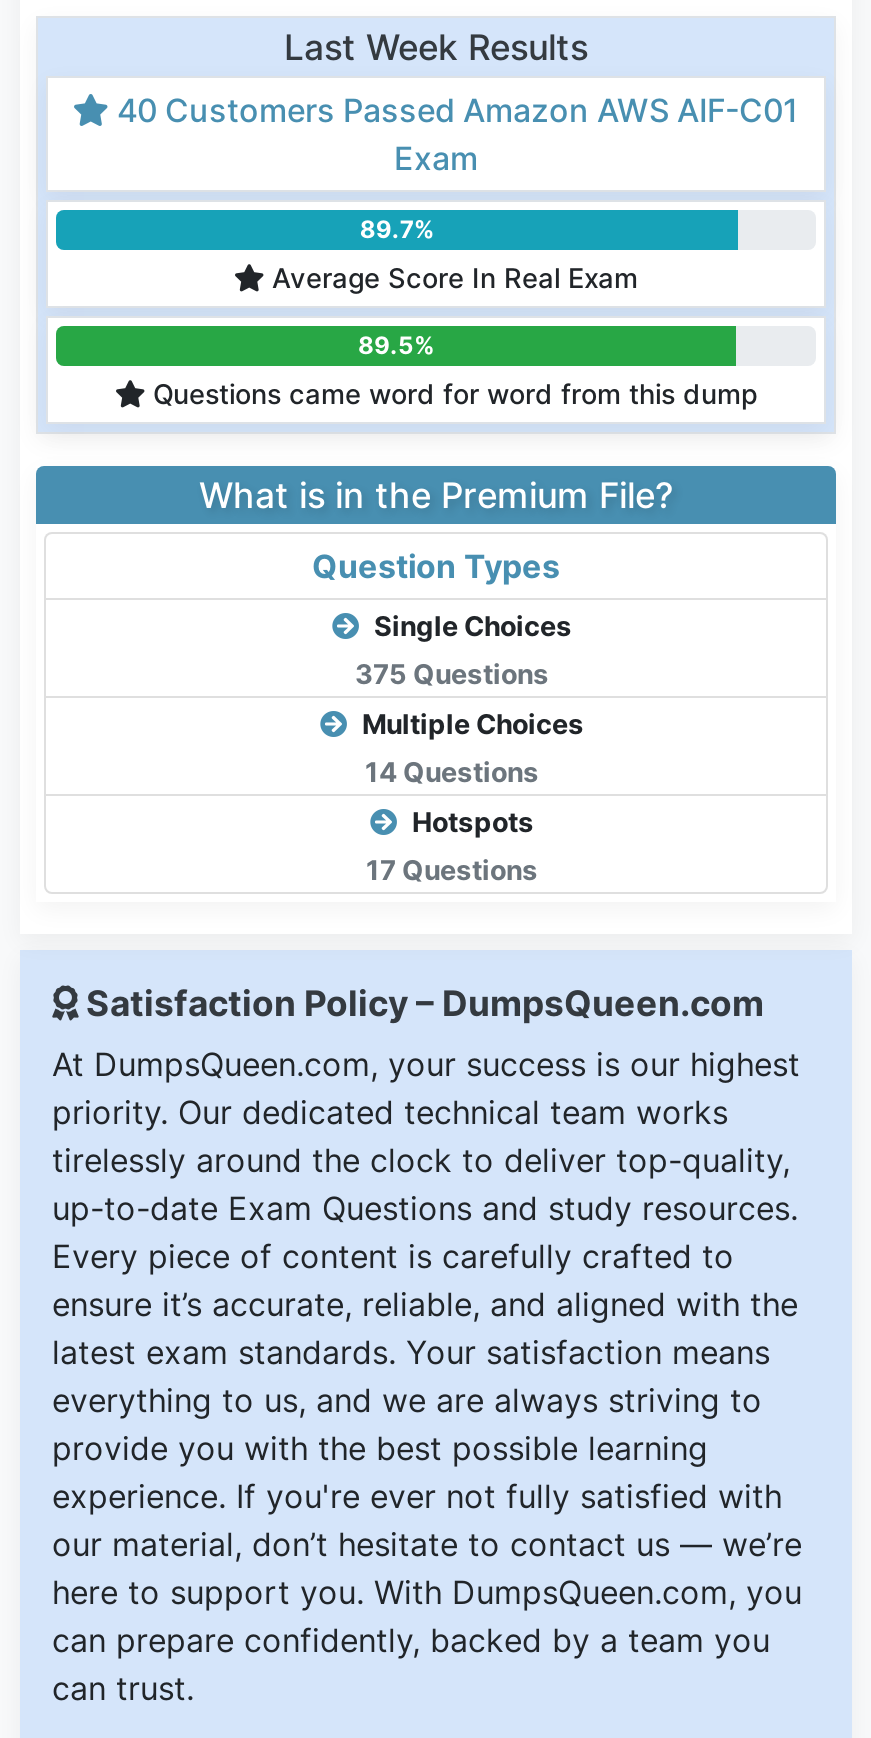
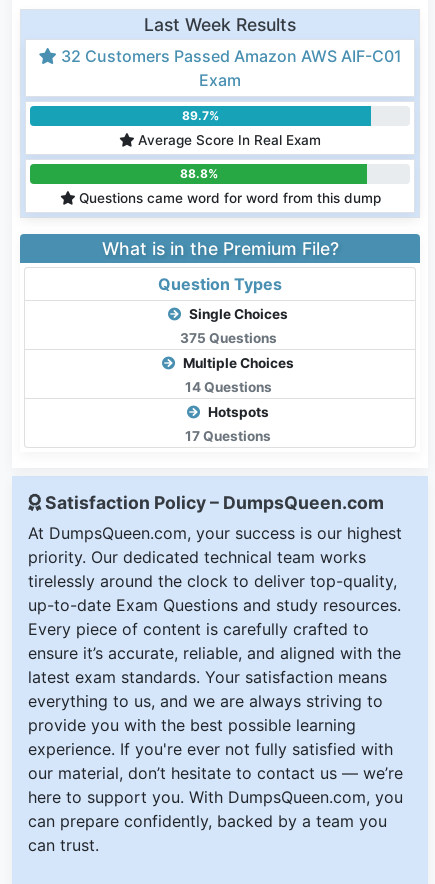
[109,90,799,130] 40 Customers Passed Amazon AWS AIF-C01 -> [56,46,401,66] 32 Customers Passed Amazon AWS AIF-C01
[358,330,434,360] 89.5% -> [180,166,218,181] 88.8%

